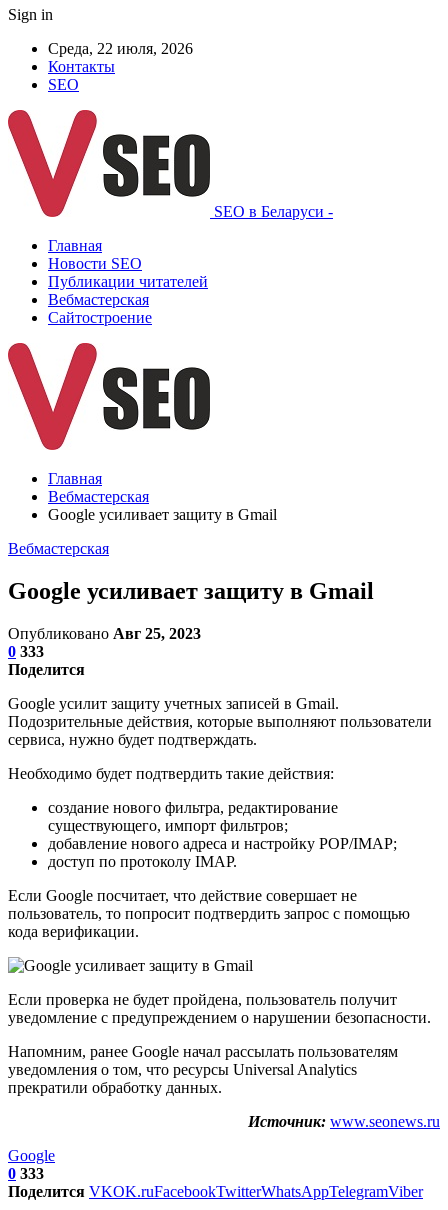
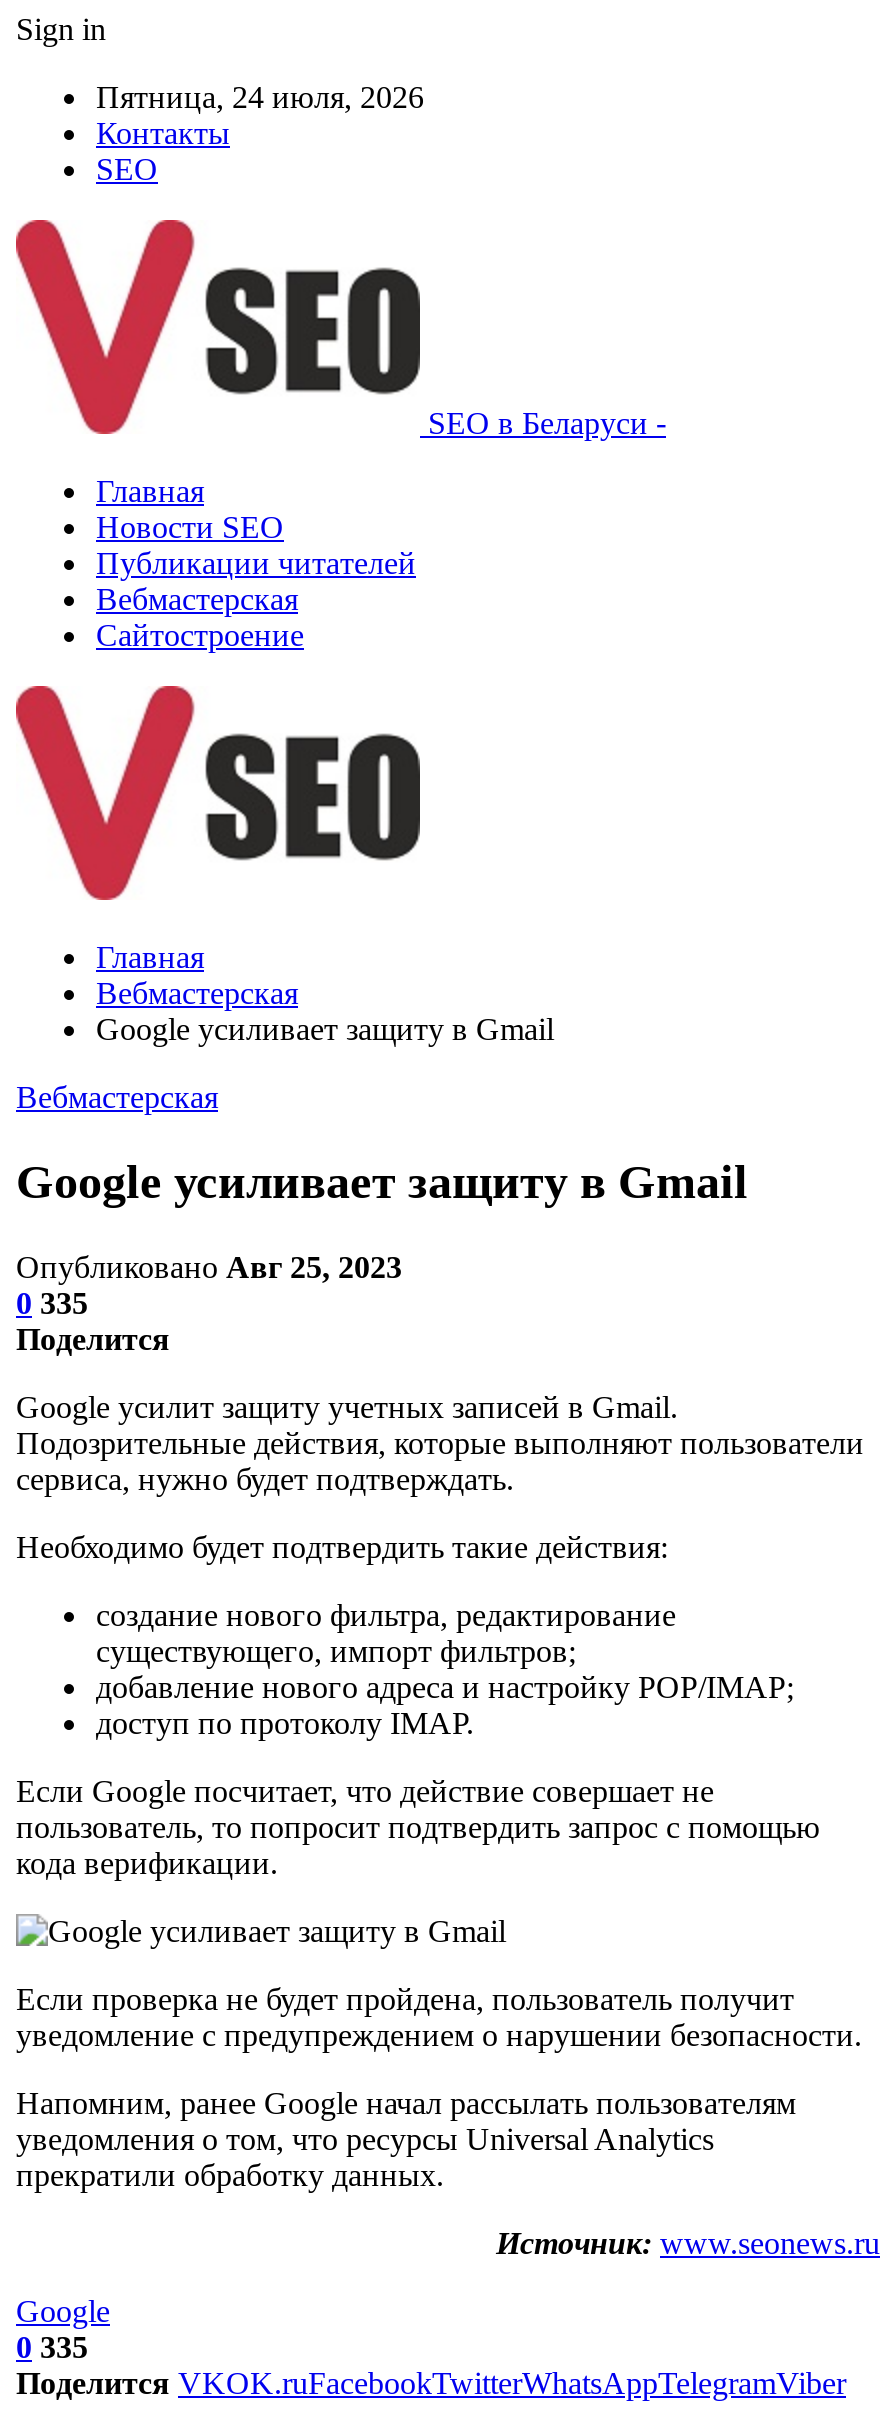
[48,40,193,57] Среда, 22 июля, 2026 -> [96,80,424,114] Пятница, 24 июля, 2026
[8,643,44,660] 0 333 -> [16,1286,88,1320] 0 335
[8,1165,44,1182] 0 333 -> [16,2330,88,2364] 0 335

